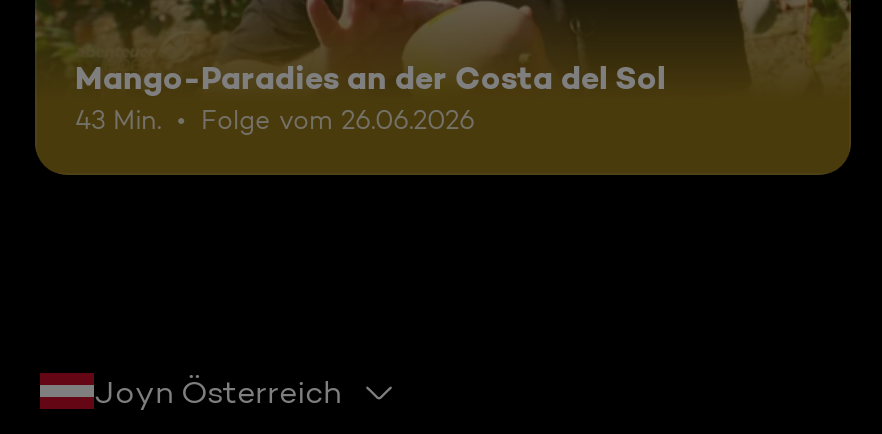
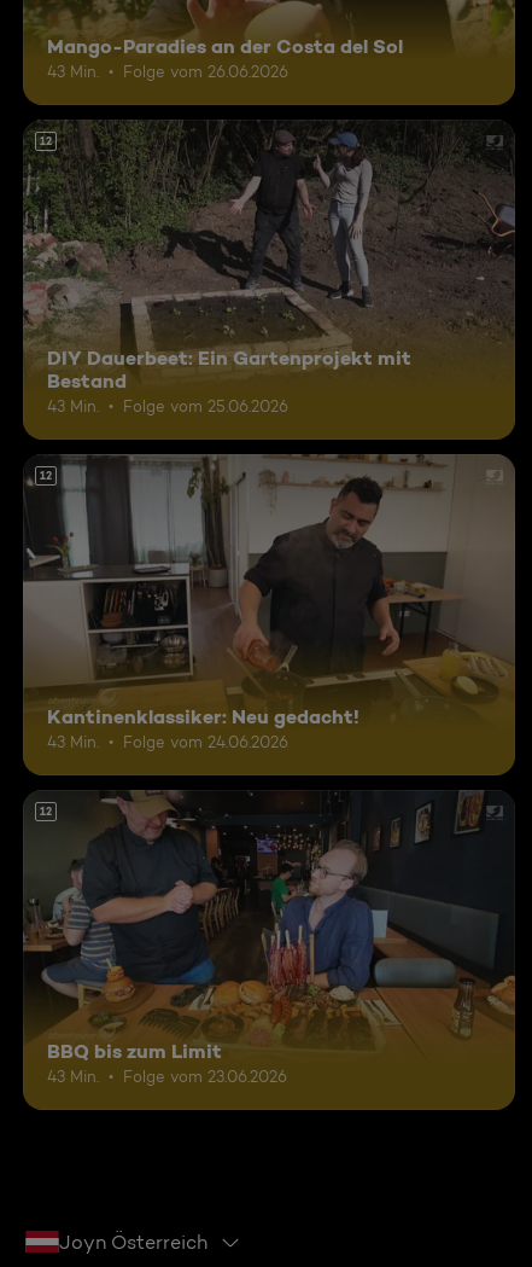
none -> [22,118,516,441] [image] | 12
none -> [22,453,516,777] [image] | 12
none -> [23,789,515,1065] [image] | 12
none -> [47,346,411,416] DIY Dauerbeet: Ein Gartenprojekt mit | Bestand | 43 Min. | Folge vom 25.06.2026
none -> [47,704,359,751] Kantinenklassiker: Neu gedacht! | 43 Min. | Folge vom 24.06.2026
none -> [47,1038,287,1086] BBQ bis zum Limit | 43 Min. | Folge vom 23.06.2026

